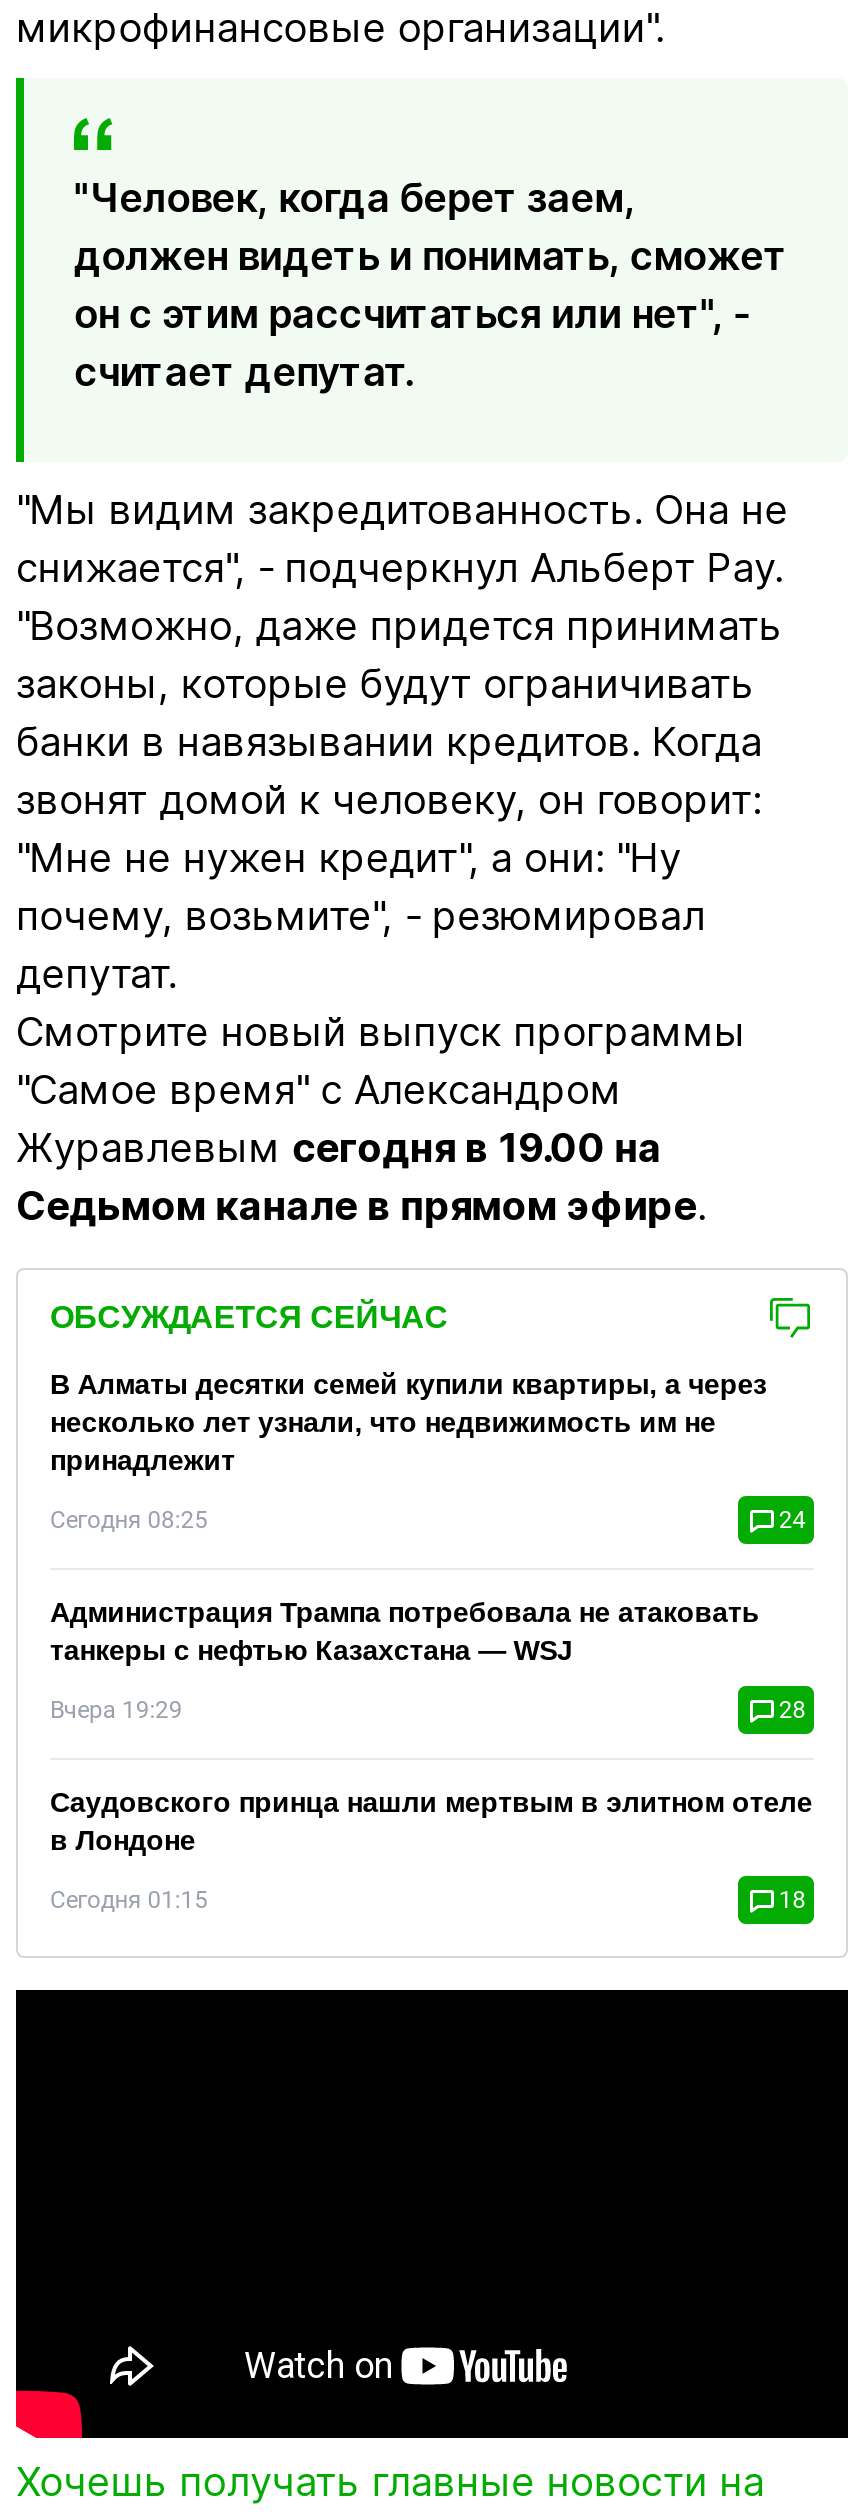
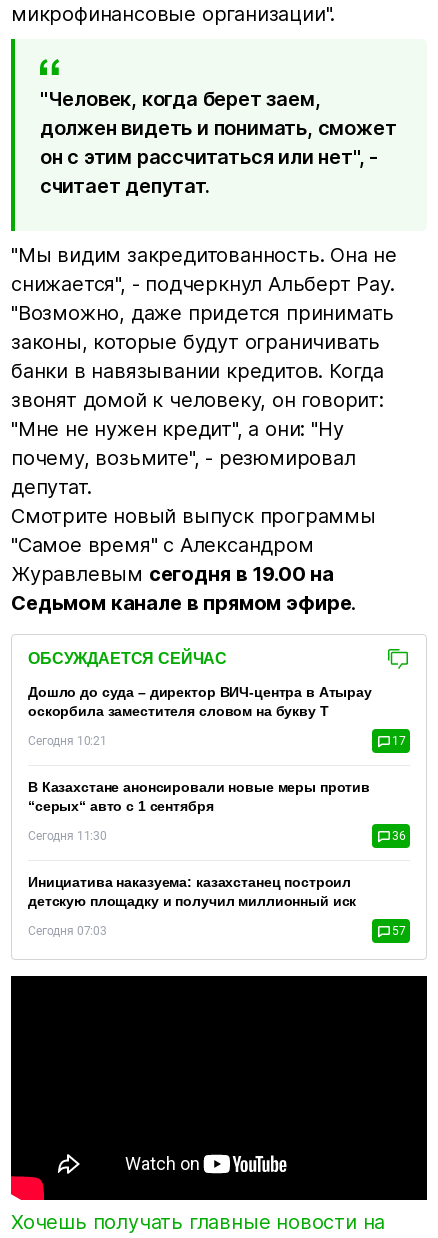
[50,1368,767,1476] В Алматы десятки семей купили квартиры, а через | несколько лет узнали, что недвижимость им не | принадлежит -> [28,684,372,719] Дошло до суда – директор ВИЧ-центра в Атырау | оскорбила заместителя словом на букву Т
[50,1506,806,1534] Сегодня 08:25 | 24 -> [28,734,406,748] Сегодня 10:21 | 17
[50,1596,759,1666] Администрация Трампа потребовала не атаковать | танкеры с нефтью Казахстана — WSJ -> [28,779,370,814] В Казахстане анонсировали новые меры против | “серых“ авто с 1 сентября
[50,1696,806,1724] Вчера 19:29 | 28 -> [28,829,406,843] Сегодня 11:30 | 36
[50,1786,813,1856] Саудовского принца нашли мертвым в элитном отеле | в Лондоне -> [28,874,356,909] Инициатива наказуема: казахстанец построил | детскую площадку и получил миллионный иск
[50,1886,806,1914] Сегодня 01:15 | 18 -> [28,924,406,938] Сегодня 07:03 | 57

